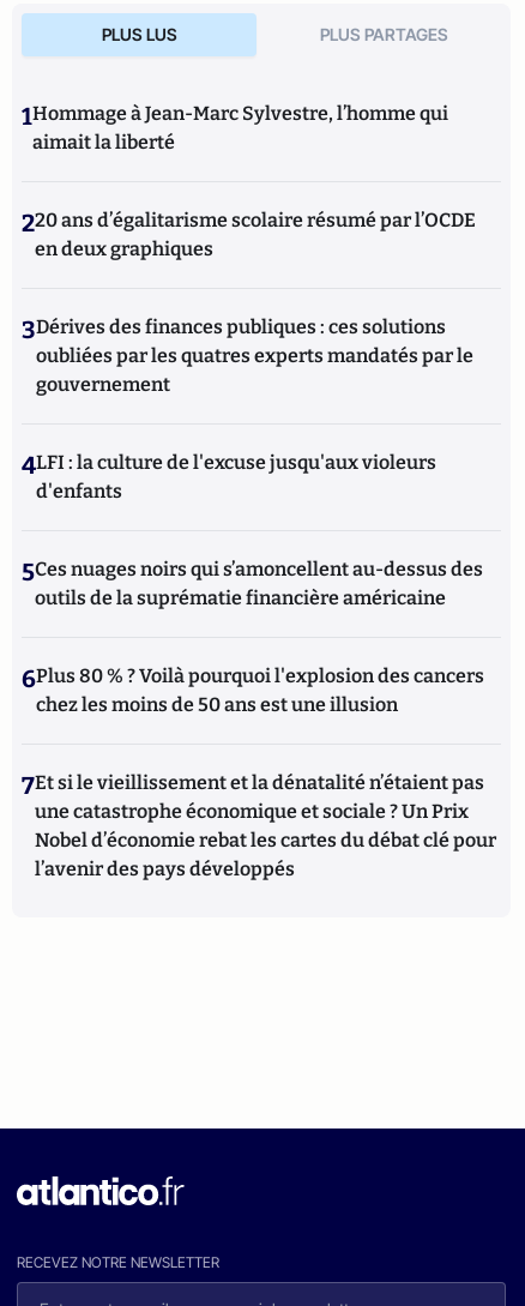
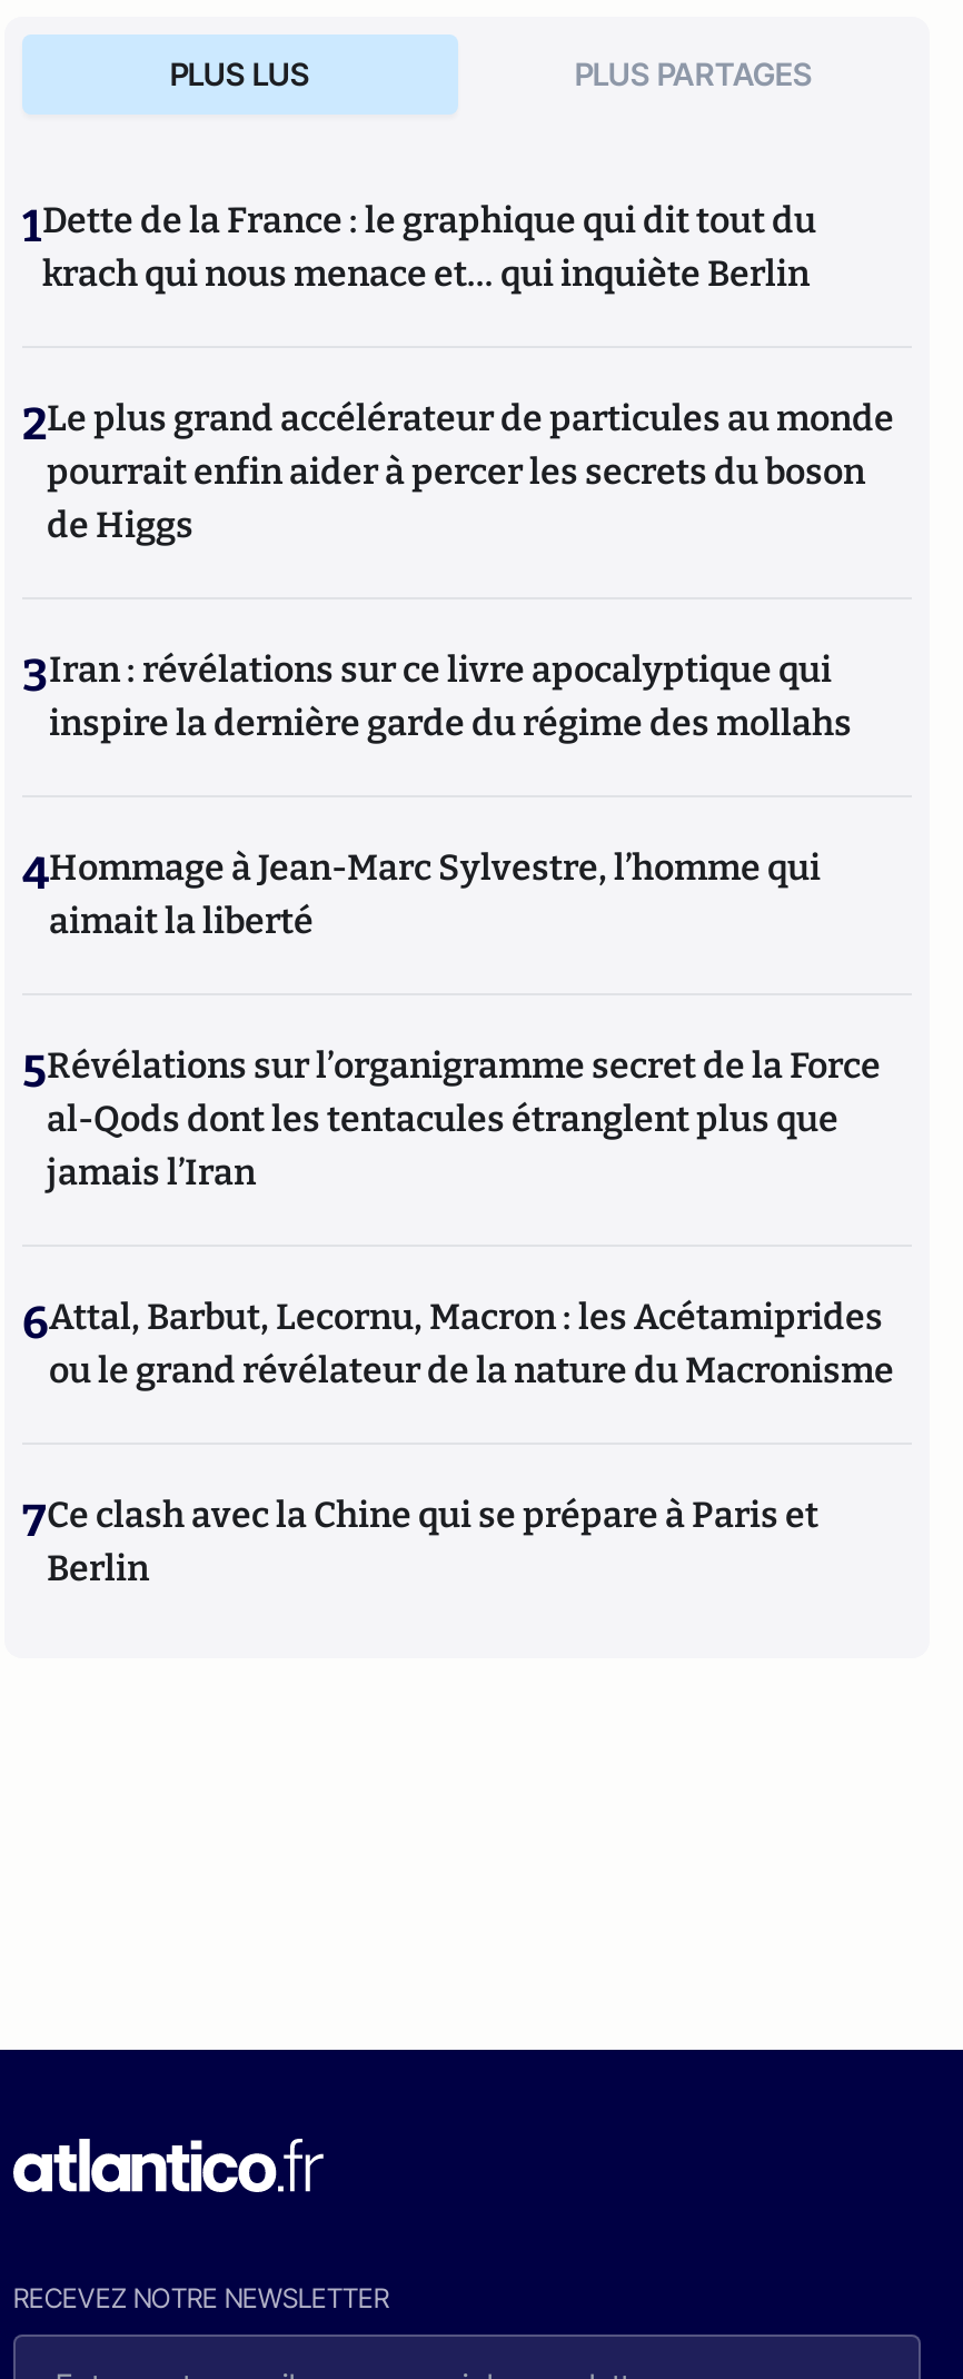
[22,102,448,130] 1Hommage à Jean-Marc Sylvestre, l’homme qui -> [22,198,894,899] 1Dette de la France : le graphique qui dit tout du | krach qui nous menace et… qui inquiète Berlin | 2Le plus grand accélérateur de particules au monde | pourrait enfin aider à percer les secrets du boson | de Higgs | 3Iran : révélations sur ce livre apocalyptique qui | inspire la dernière garde du régime des mollahs | 4Hommage à Jean-Marc Sylvestre, l’homme qui
moved [32,130,175,153] -> [49,899,314,941]: aimait la liberté
[22,208,496,880] 220 ans d’égalitarisme scolaire résumé par l’OCDE | en deux graphiques | 3Dérives des finances publiques : ces solutions | oubliées par les quatres experts mandatés par le | gouvernement | 4LFI : la culture de l'excuse jusqu'aux violeurs | d'enfants | 5Ces nuages noirs qui s’amoncellent au-dessus des | outils de la suprématie financière américaine | 6Plus 80 % ? Voilà pourquoi l'explosion des cancers | chez les moins de 50 ans est une illusion | 7Et si le vieillissement et la dénatalité n’étaient pas | une catastrophe économique et sociale ? Un Prix | Nobel d’économie rebat les cartes du débat clé pour | l’avenir des pays développés -> [22,1044,894,1589] 5Révélations sur l’organigramme secret de la Force | al-Qods dont les tentacules étranglent plus que | jamais l’Iran | 6Attal, Barbut, Lecornu, Macron : les Acétamiprides | ou le grand révélateur de la nature du Macronisme | 7Ce clash avec la Chine qui se prépare à Paris et | Berlin

